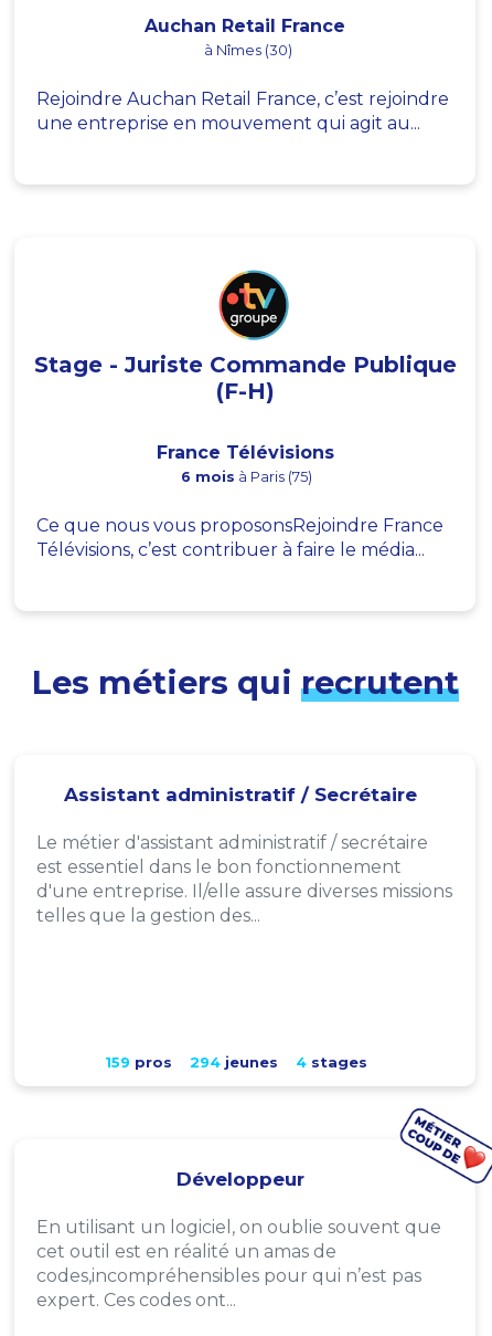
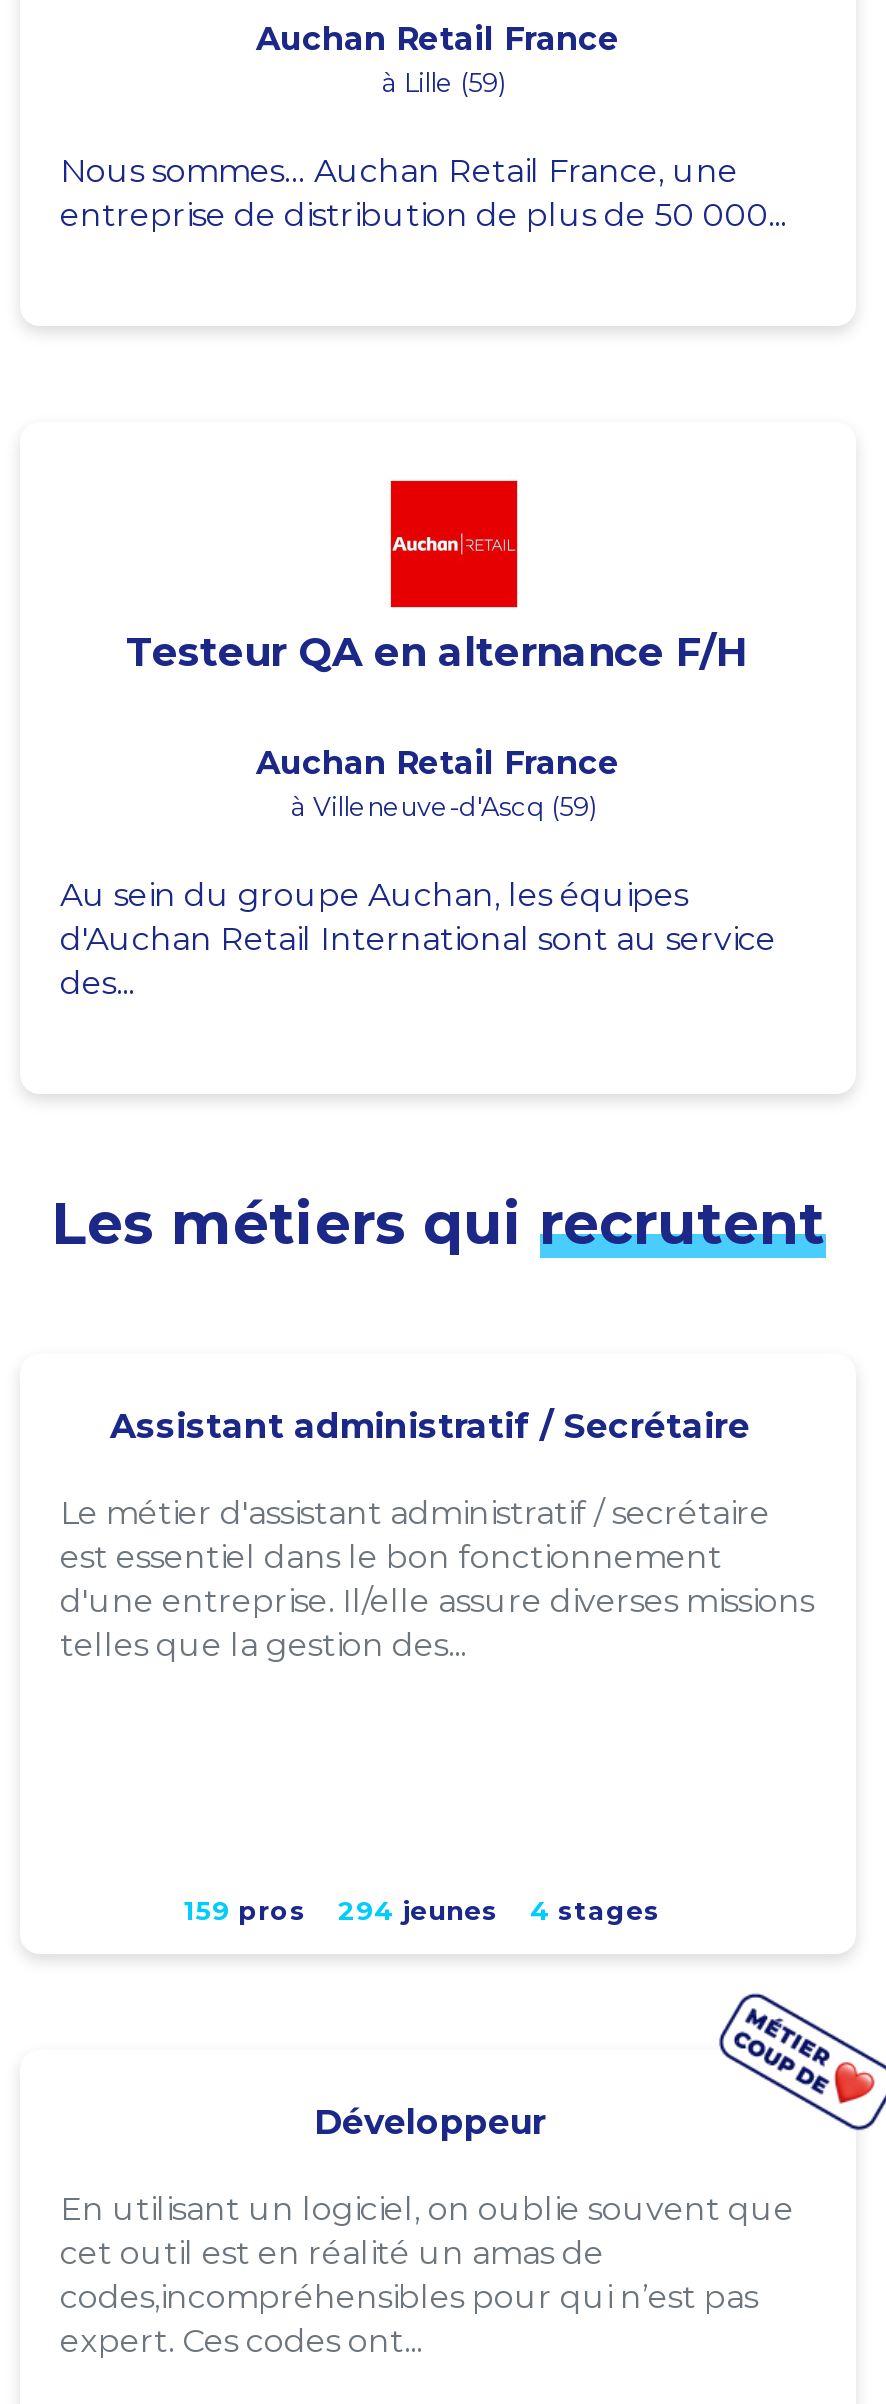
[201,41,292,58] à Nîmes (30) -> [376,67,506,97] à Lille (59)
[36,88,449,133] Rejoindre Auchan Retail France, c’est rejoindre | une entreprise en mouvement qui agit au... -> [60,151,786,233] Nous sommes… Auchan Retail France, une | entreprise de distribution de plus de 50 000...
[34,269,456,404] [image] | Stage - Juriste Commande Publique | (F-H) -> [126,478,750,675] [image] | Testeur QA en alternance F/H
[156,441,334,485] France Télévisions | 6 mois à Paris (75) -> [256,743,620,821] Auchan Retail France | à Villeneuve-d'Ascq (59)
[36,514,443,560] Ce que nous vous proposonsRejoindre France | Télévisions, c’est contribuer à faire le média... -> [60,875,776,1001] Au sein du groupe Auchan, les équipes | d'Auchan Retail International sont au service | des...

